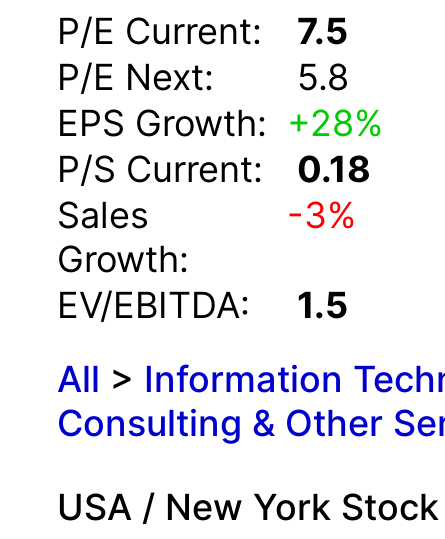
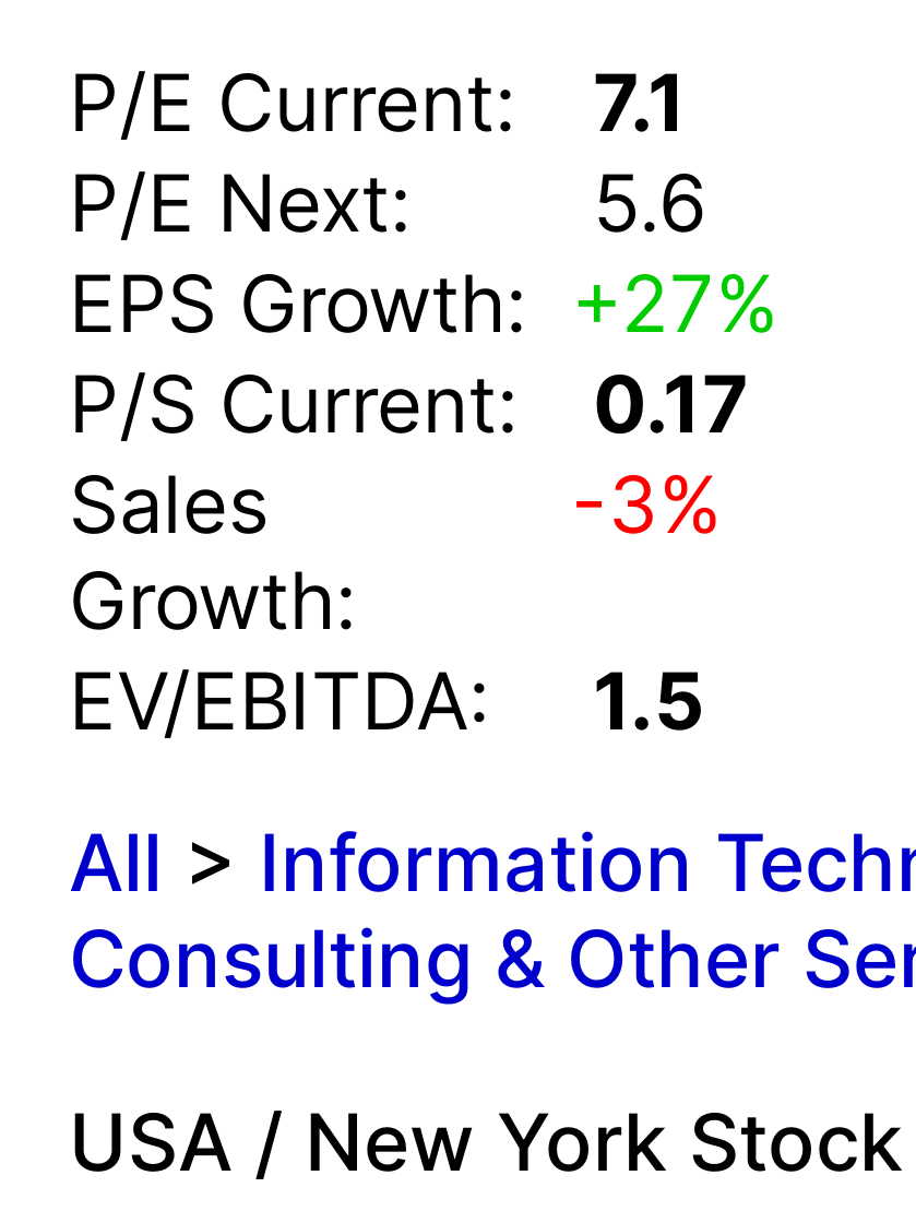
[57,9,348,53] P/E Current: 7.5 -> [69,55,687,151] P/E Current: 7.1
[57,55,349,99] P/E Next: 5.8 -> [69,155,706,251] P/E Next: 5.6
[57,101,383,145] EPS Growth: +28% -> [69,256,778,352] EPS Growth: +27%
[57,147,371,191] P/S Current: 0.18 -> [69,356,748,452] P/S Current: 0.17

